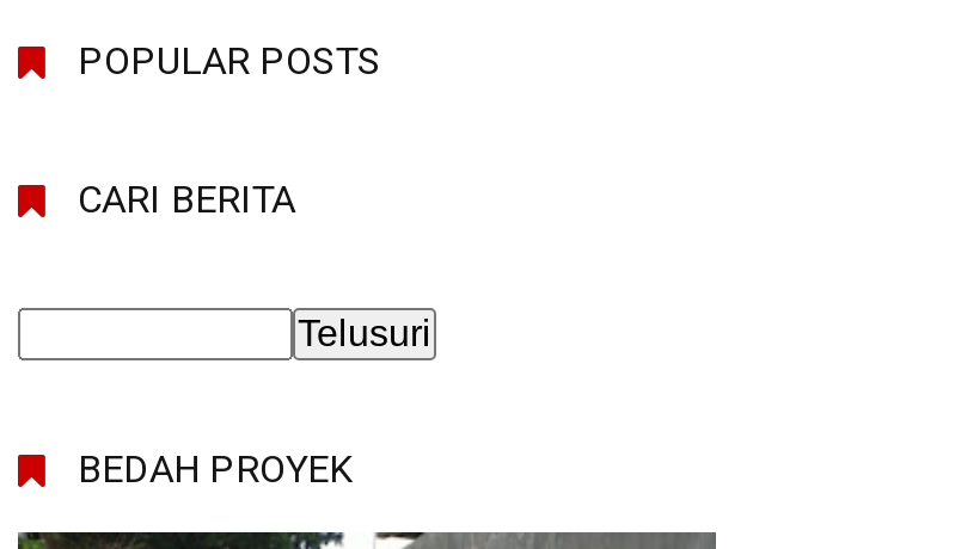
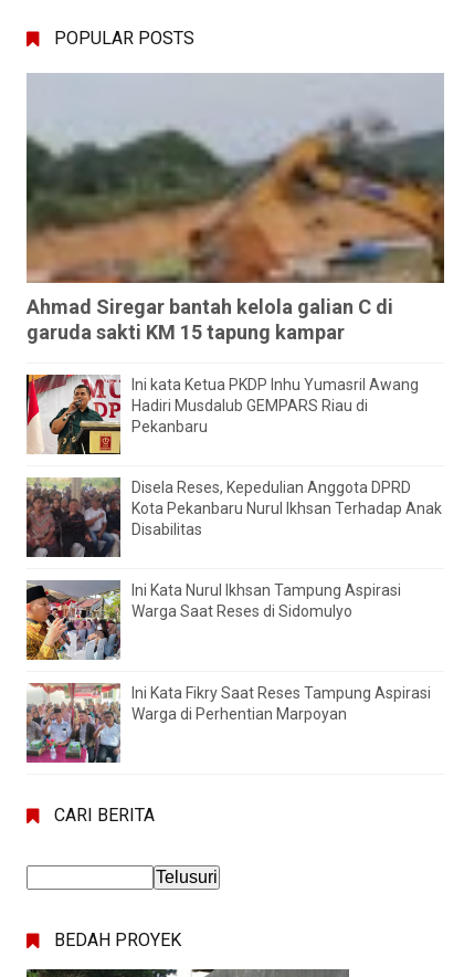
none -> [25,73,445,620] [image] | Ahmad Siregar bantah kelola galian C di | garuda sakti KM 15 tapung kampar | Ini kata Ketua PKDP Inhu Yumasril Awang | Hadiri Musdalub GEMPARS Riau di | Pekanbaru | Disela Reses, Kepedulian Anggota DPRD | Kota Pekanbaru Nurul Ikhsan Terhadap Anak | Disabilitas | Ini Kata Nurul Ikhsan Tampung Aspirasi | Warga Saat Reses di Sidomulyo
none -> [25,579,431,722] [image] | Ini Kata Fikry Saat Reses Tampung Aspirasi | Warga di Perhentian Marpoyan
none -> [25,374,122,455] [image]
none -> [25,476,122,558] [image]
none -> [25,682,122,764] [image]

